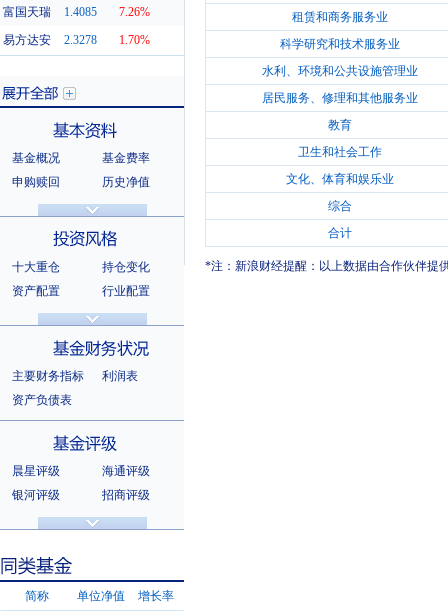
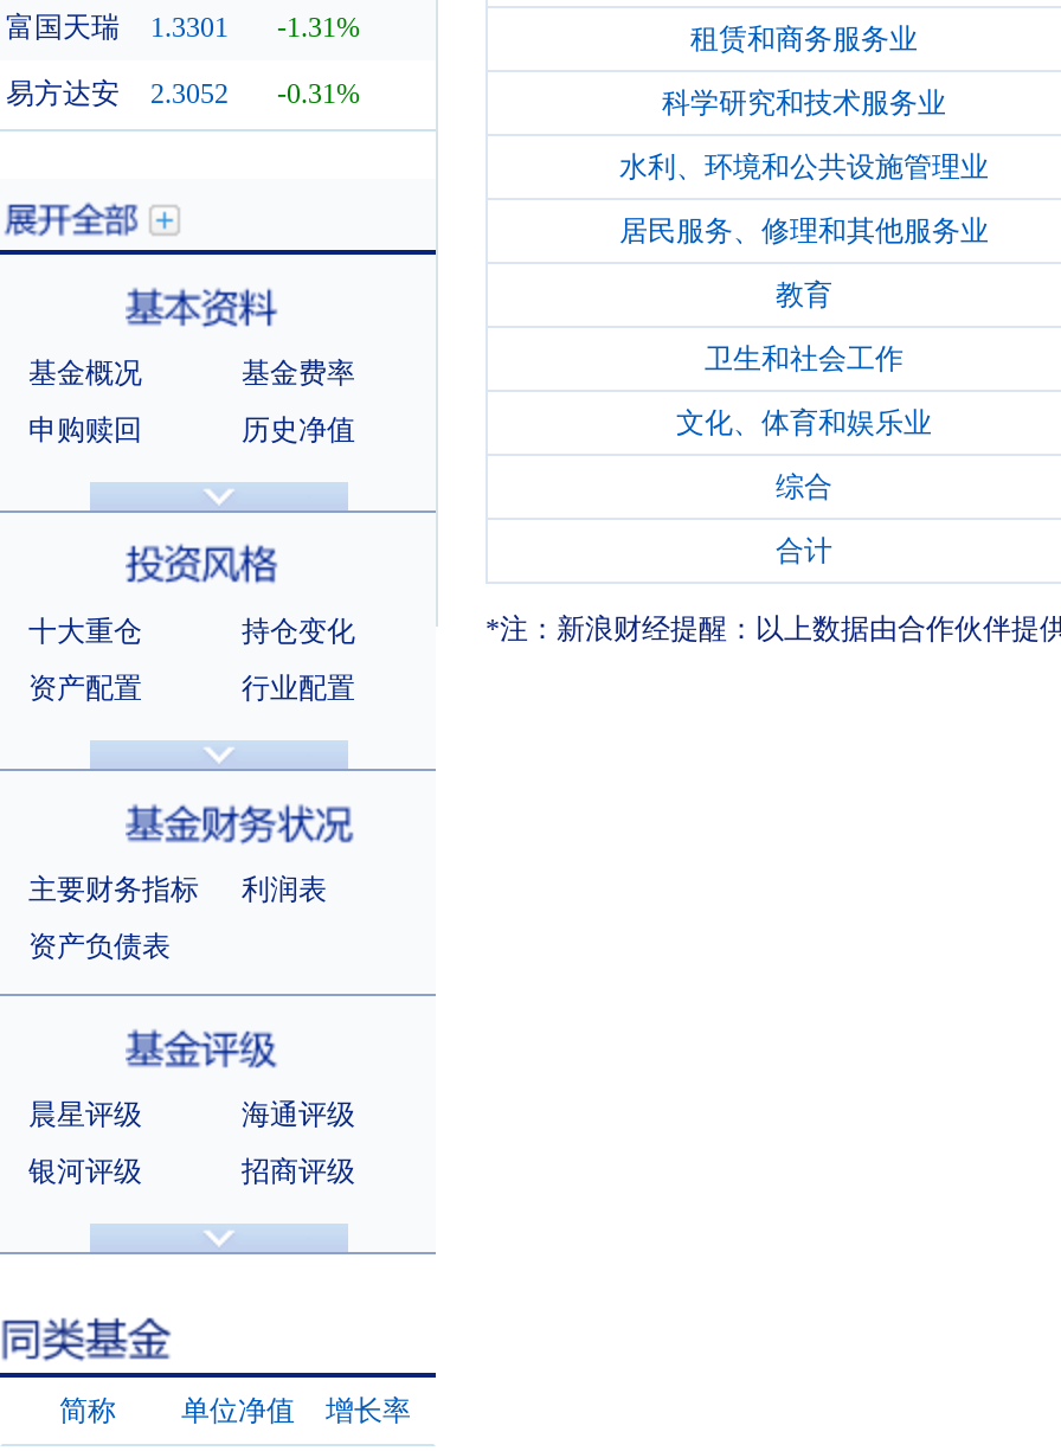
[63,5,96,19] 1.4085 -> [150,11,229,44] 1.3301
[119,5,150,19] 7.26% -> [277,11,360,44] -1.31%
[63,33,96,47] 2.3278 -> [150,77,229,110] 2.3052
[119,33,150,47] 1.70% -> [277,77,360,110] -0.31%

